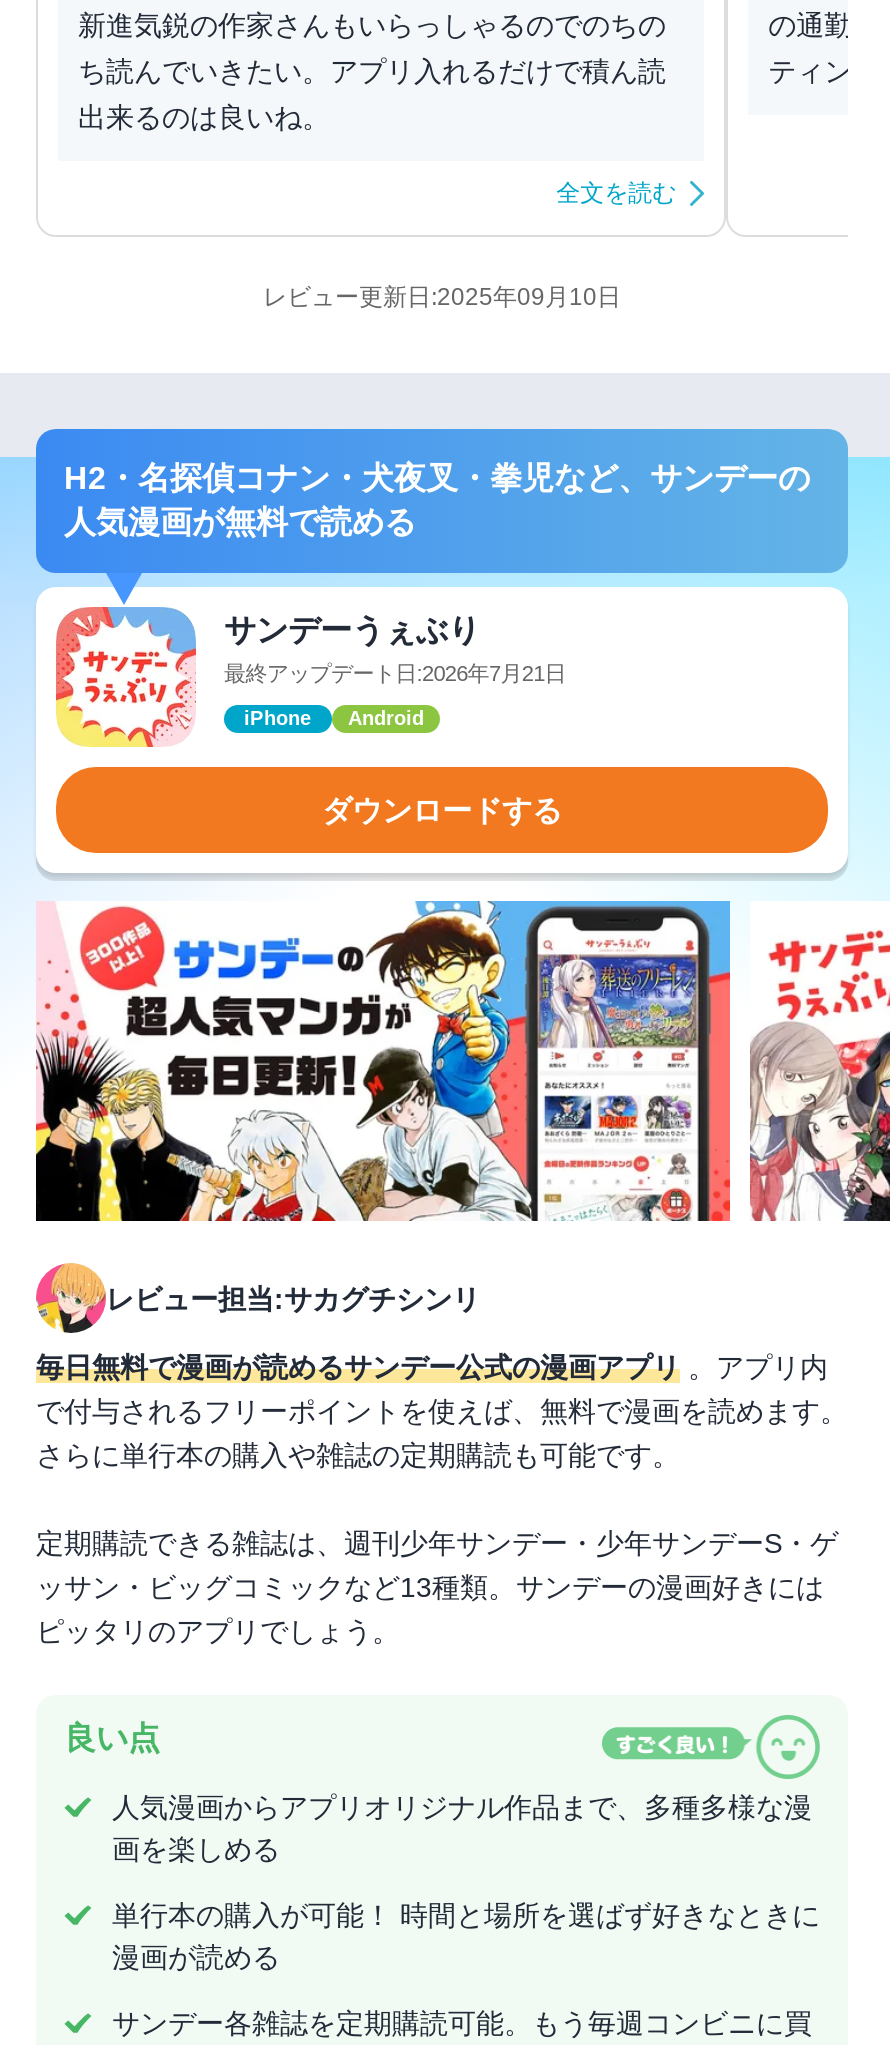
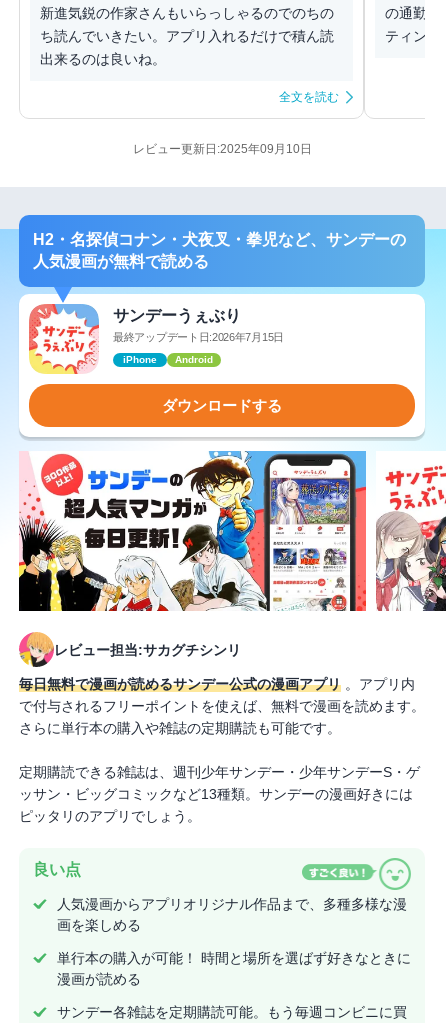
[224,661,566,685] 最終アップデート日:2026年7月21日 -> [113,331,284,343] 最終アップデート日:2026年7月15日

